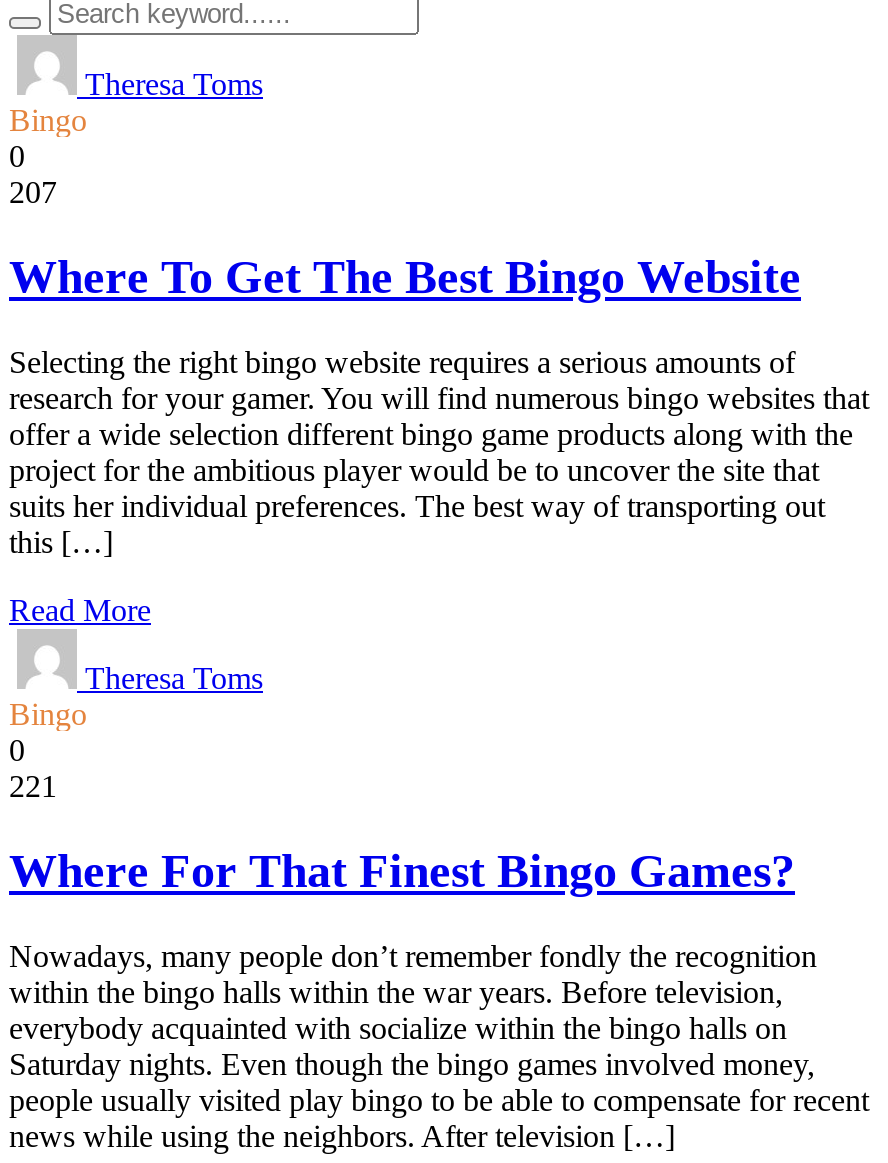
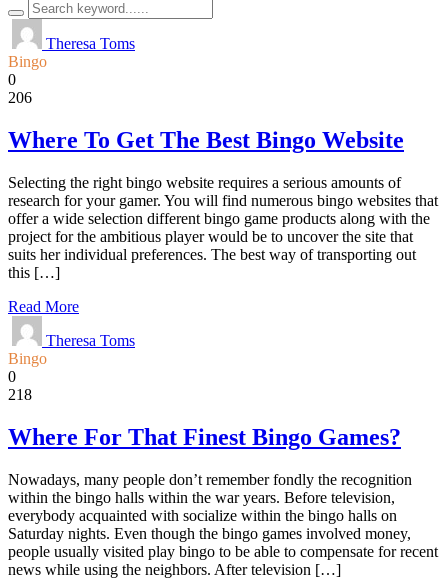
[9,175,57,209] 207 -> [8,89,32,106] 206
[9,769,57,803] 221 -> [8,386,32,403] 218

